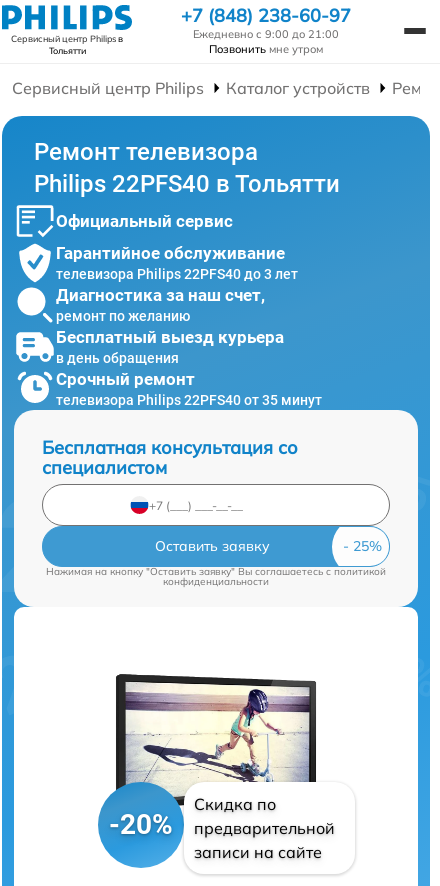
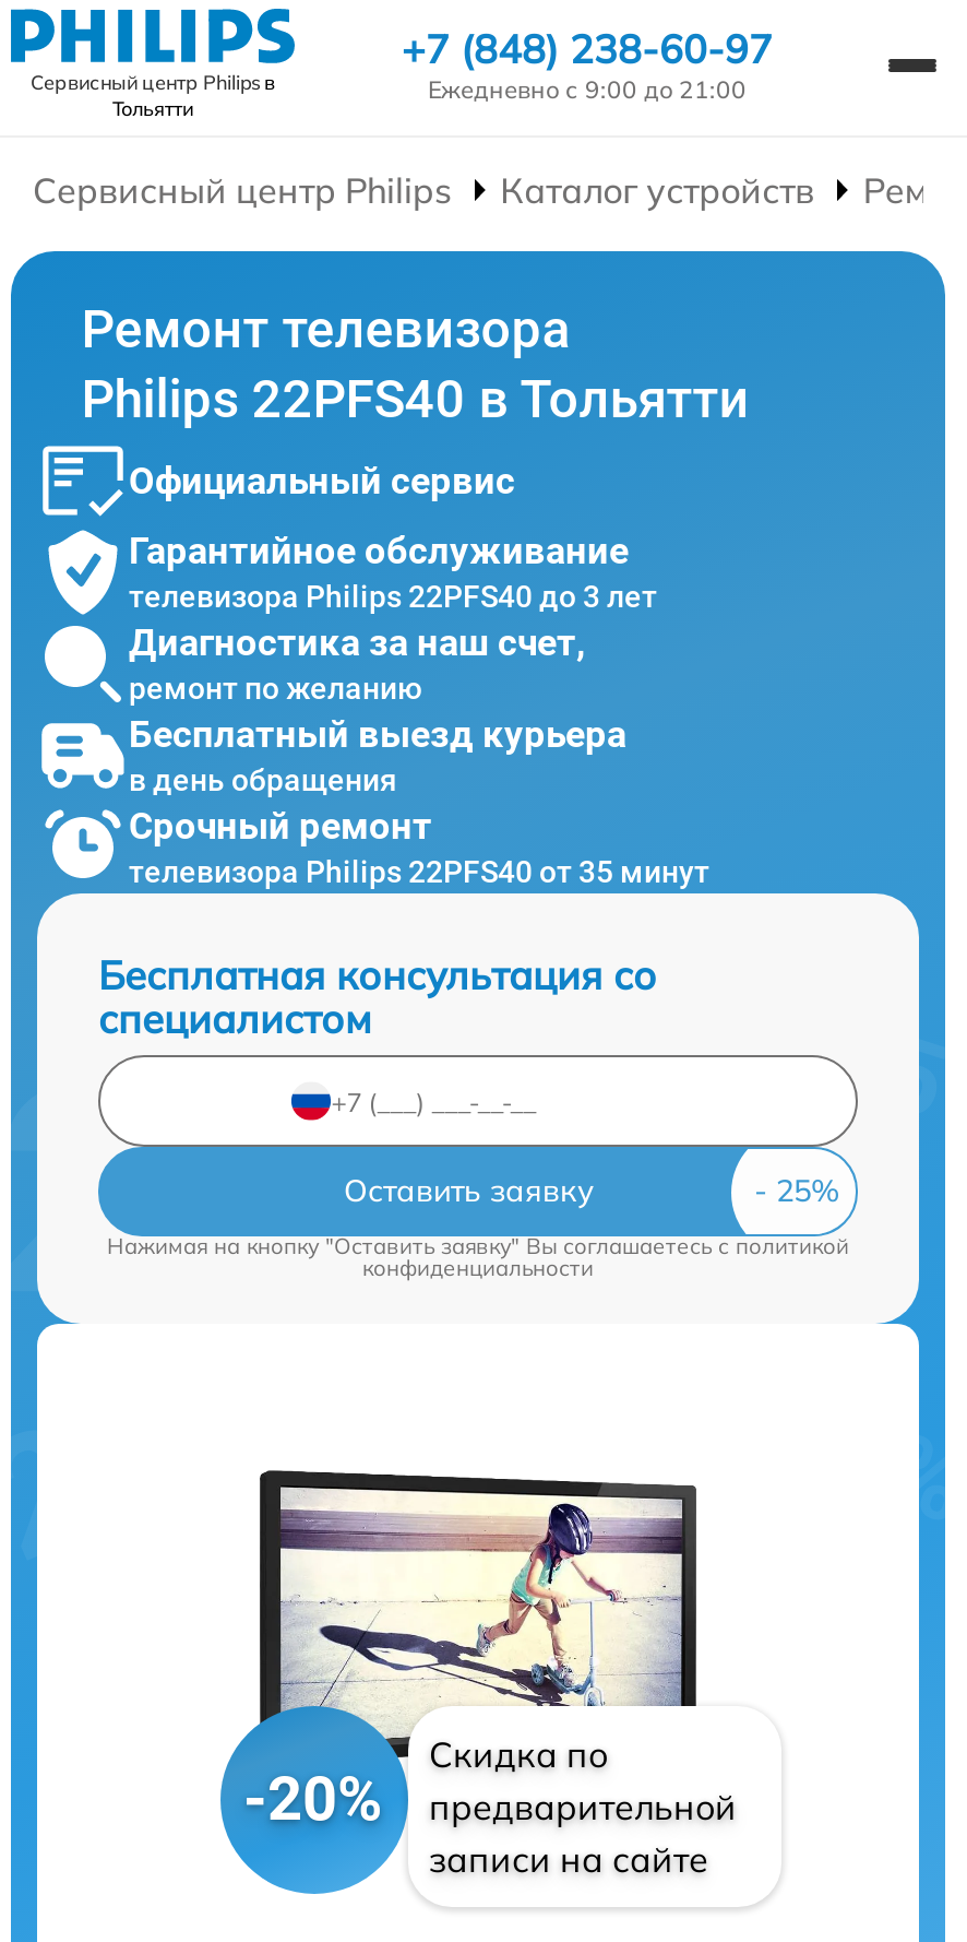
[209,41,323,55] Позвонить мне утром -> none

